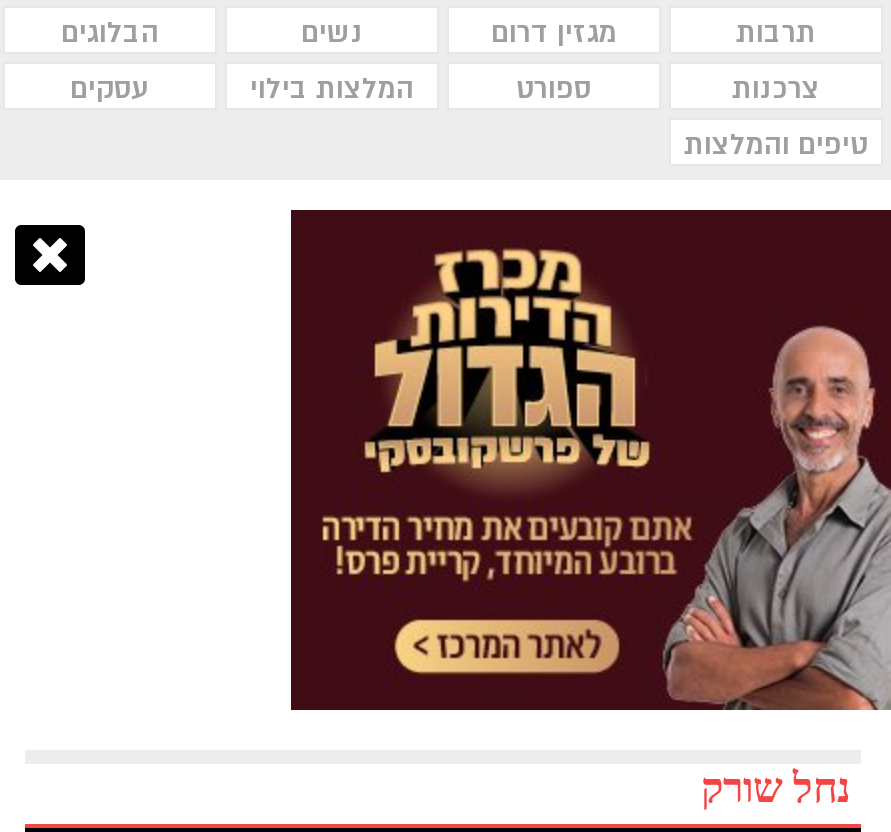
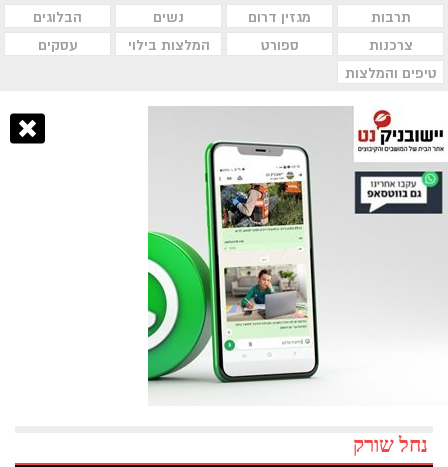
[289,208,885,712] [image] -> [147,109,445,391] [image]

